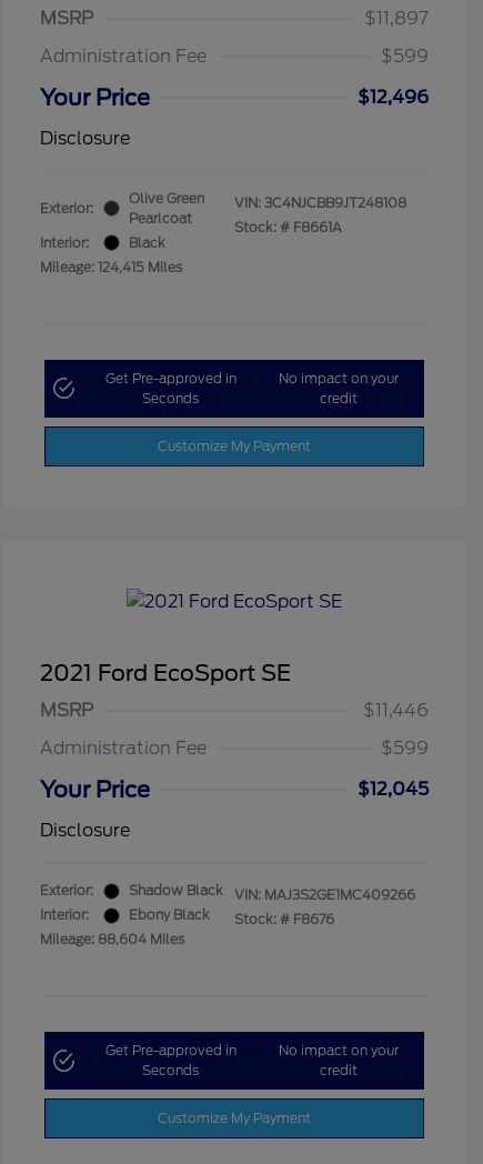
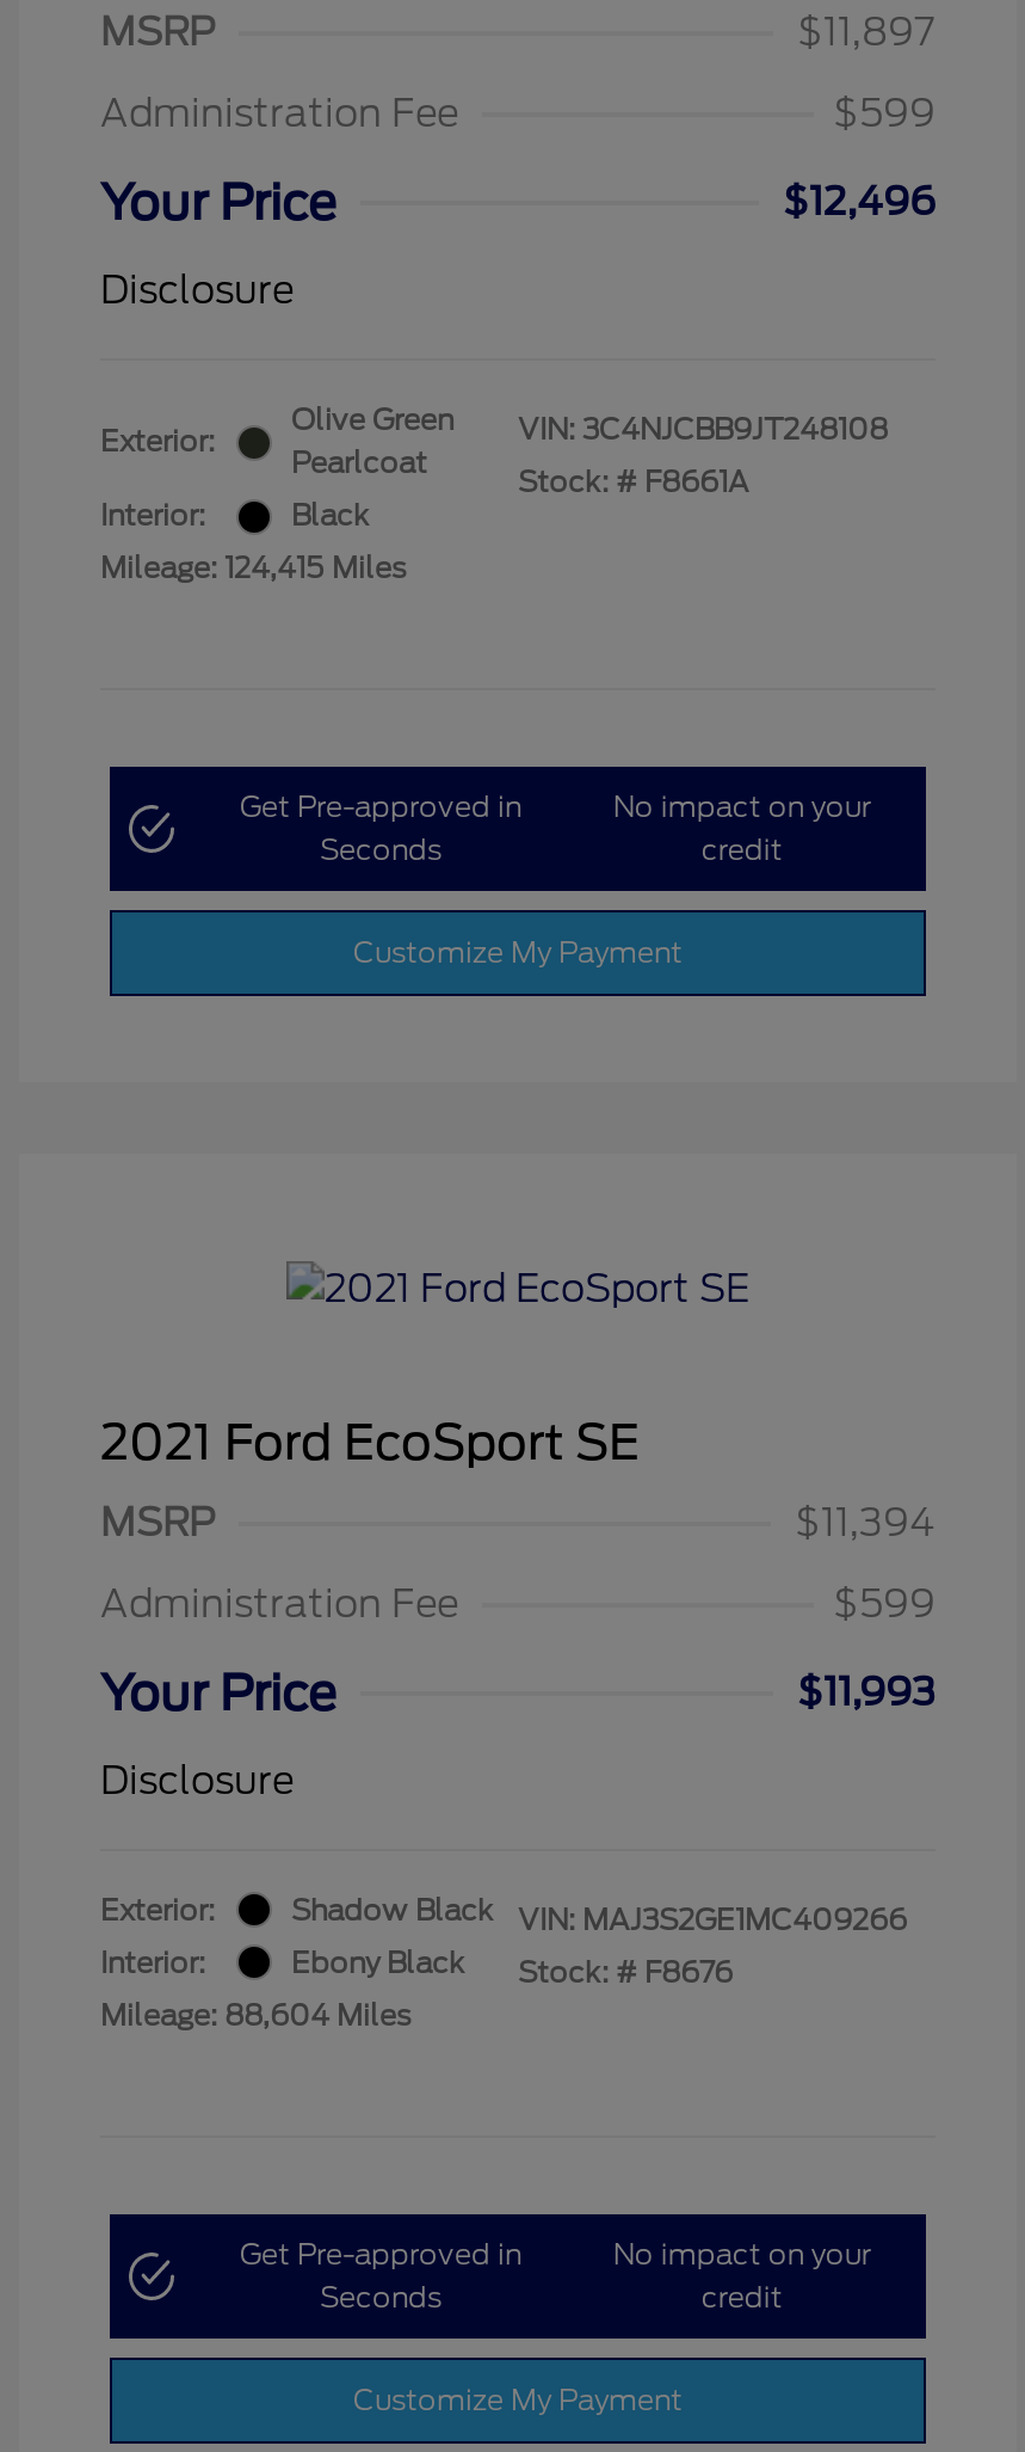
[363,700,429,721] $11,446 -> [795,1499,936,1545] $11,394
[358,779,429,800] $12,045 -> [797,1669,936,1714] $11,993

